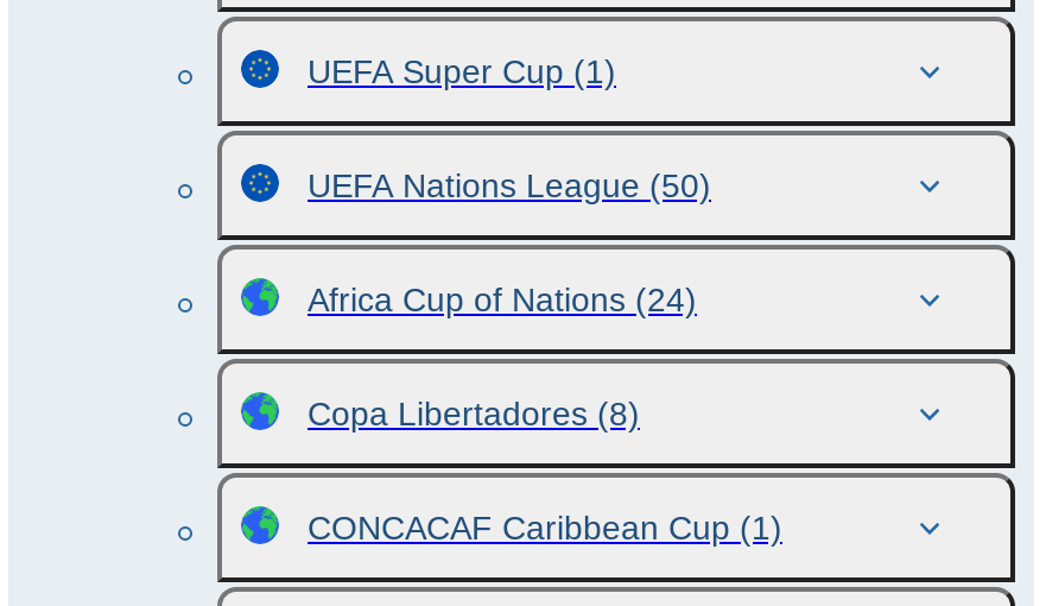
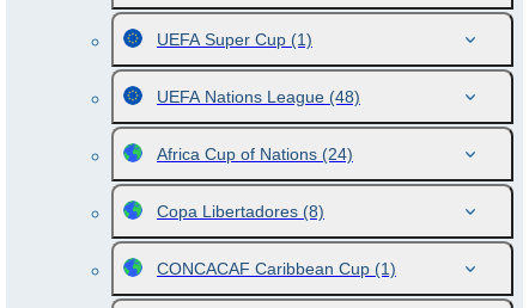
[308,166,711,204] UEFA Nations League (50) -> [157,87,360,106] UEFA Nations League (48)

